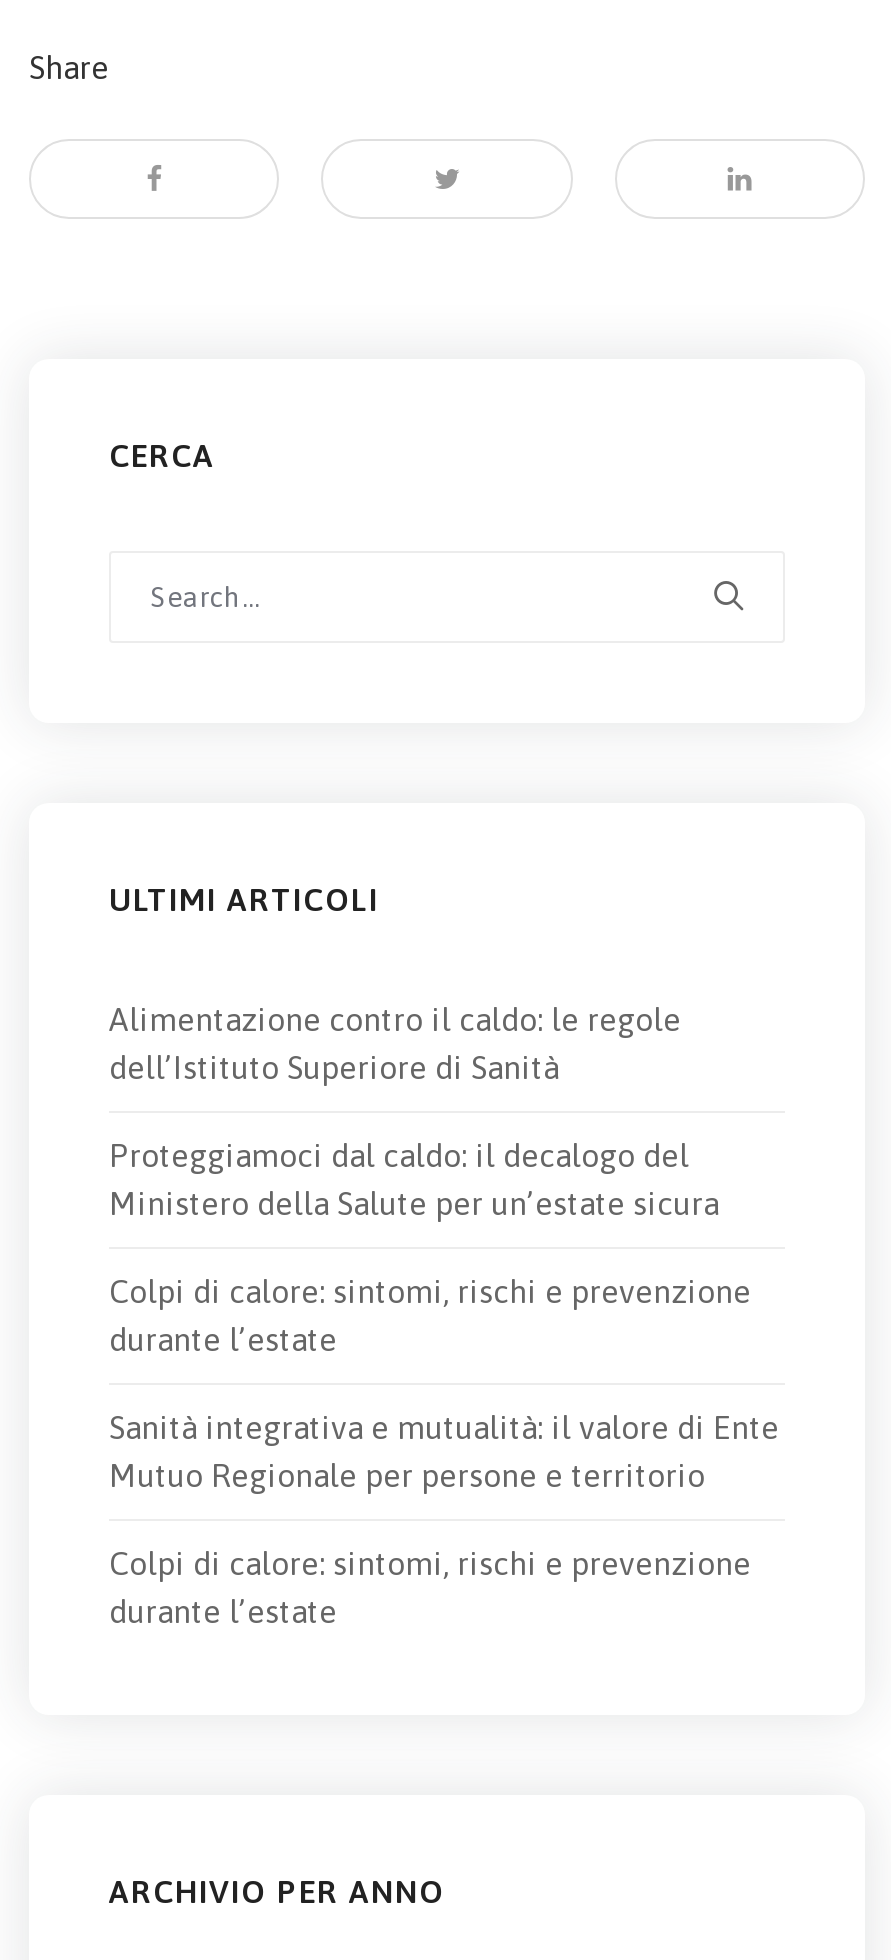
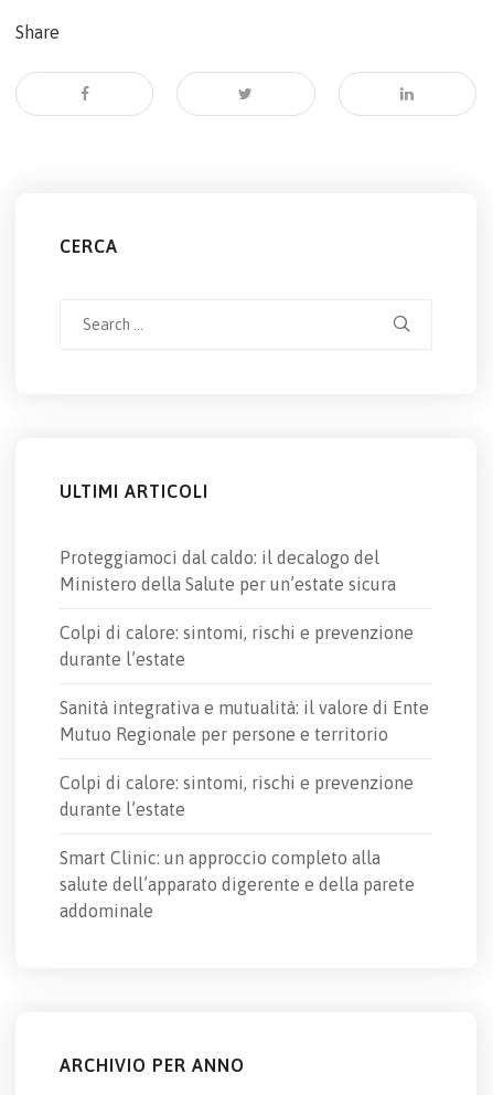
[109,1001,681,1085] Alimentazione contro il caldo: le regole | dell’Istituto Superiore di Sanità -> none
moved [109,1137,779,1629] -> [60,547,429,819]: Proteggiamoci dal caldo: il decalogo del | Ministero della Salute per un’estate sicura | Colpi di calore: sintomi, rischi e prevenzione | durante l’estate | Sanità integrativa e mutualità: il valore di Ente | Mutuo Regionale per persone e territorio | Colpi di calore: sintomi, rischi e prevenzione | durante l’estate
none -> [60,848,415,920] Smart Clinic: un approccio completo alla | salute dell’apparato digerente e della parete | addominale

